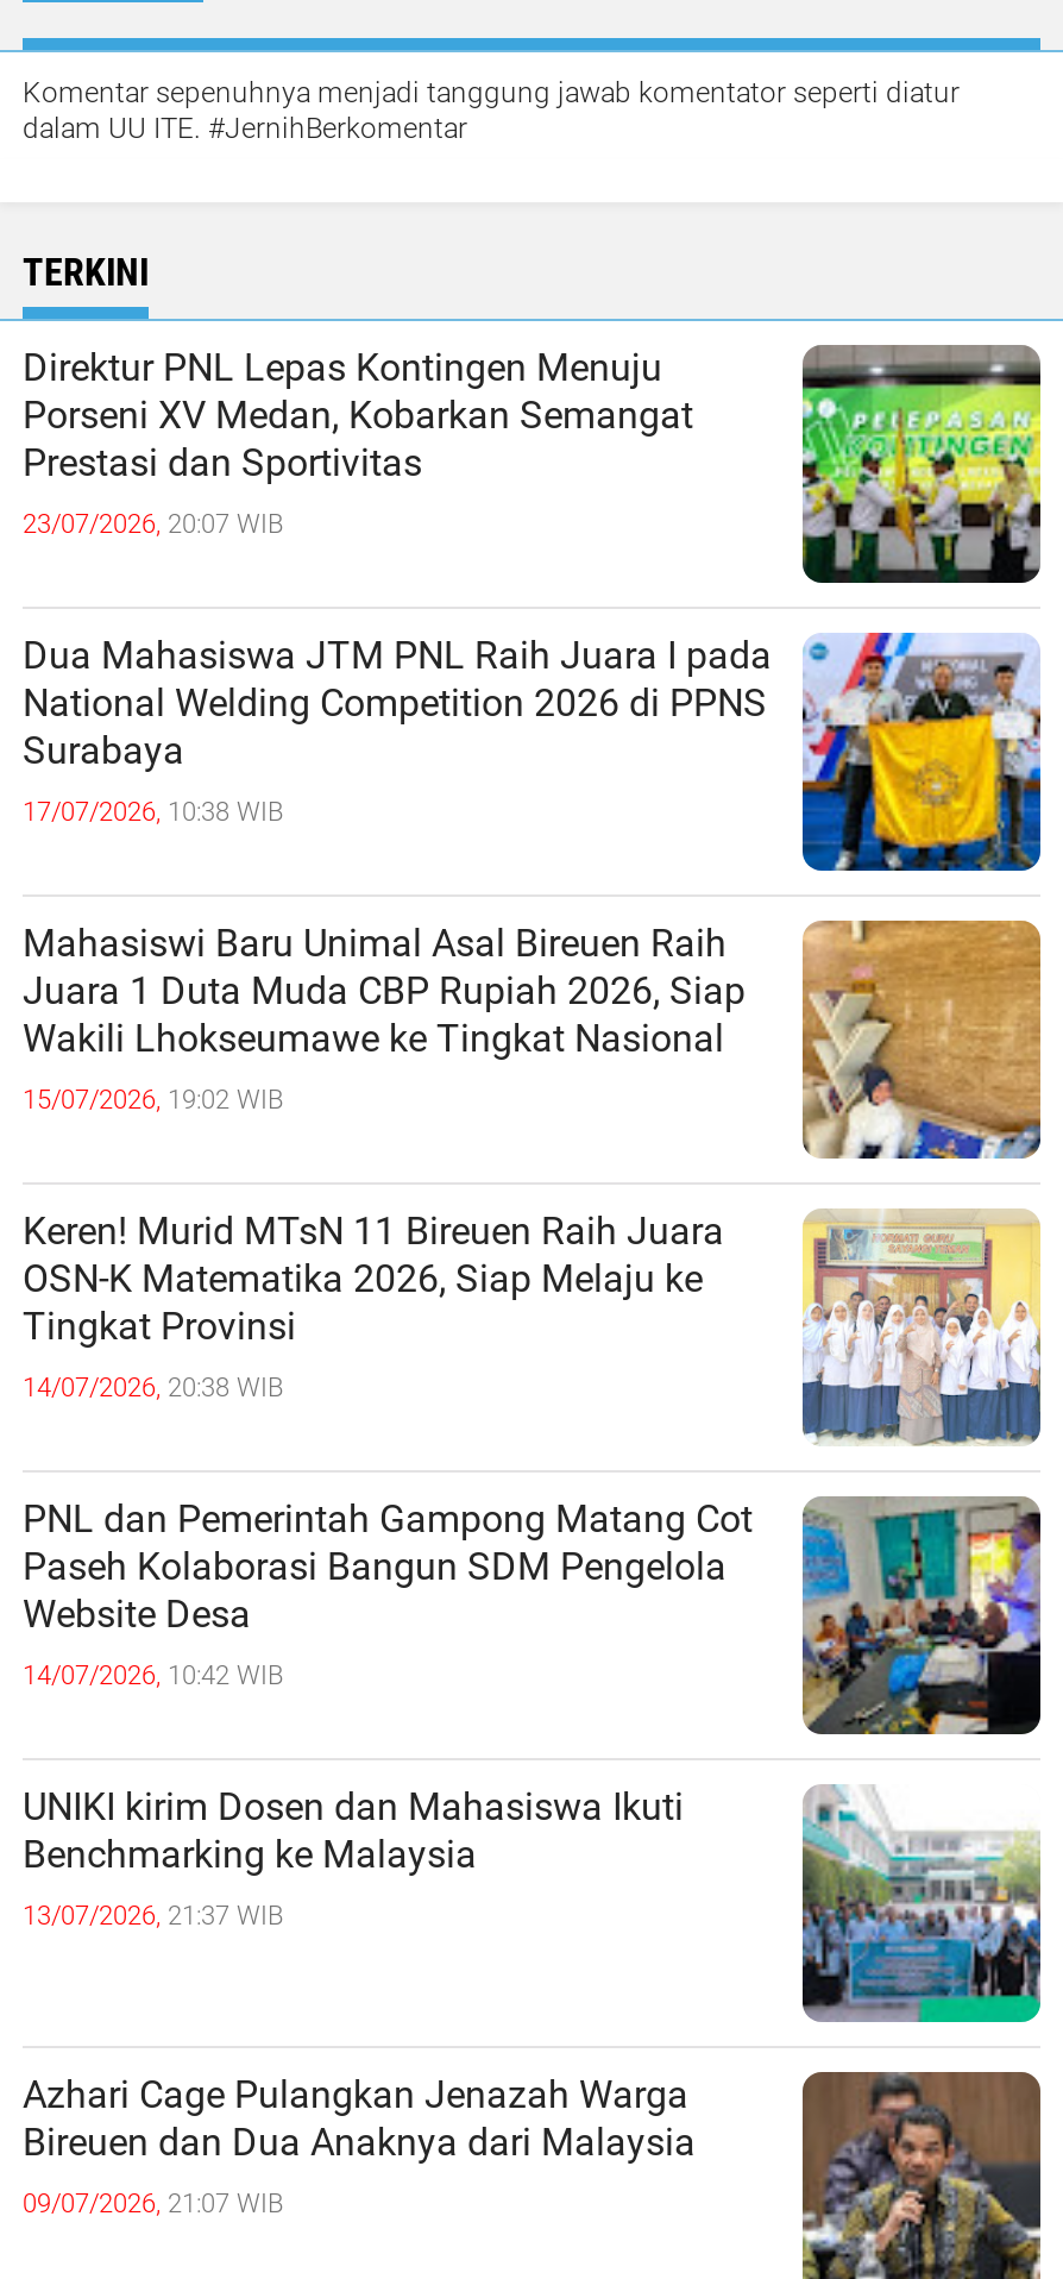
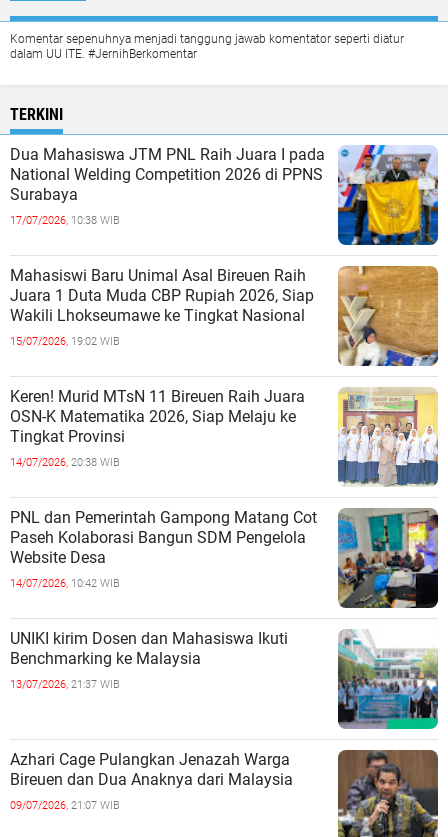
[23,345,693,540] Direktur PNL Lepas Kontingen Menuju | Porseni XV Medan, Kobarkan Semangat | Prestasi dan Sportivitas | 23/07/2026, 20:07 WIB -> none
[800,343,1043,585] [image] -> none

